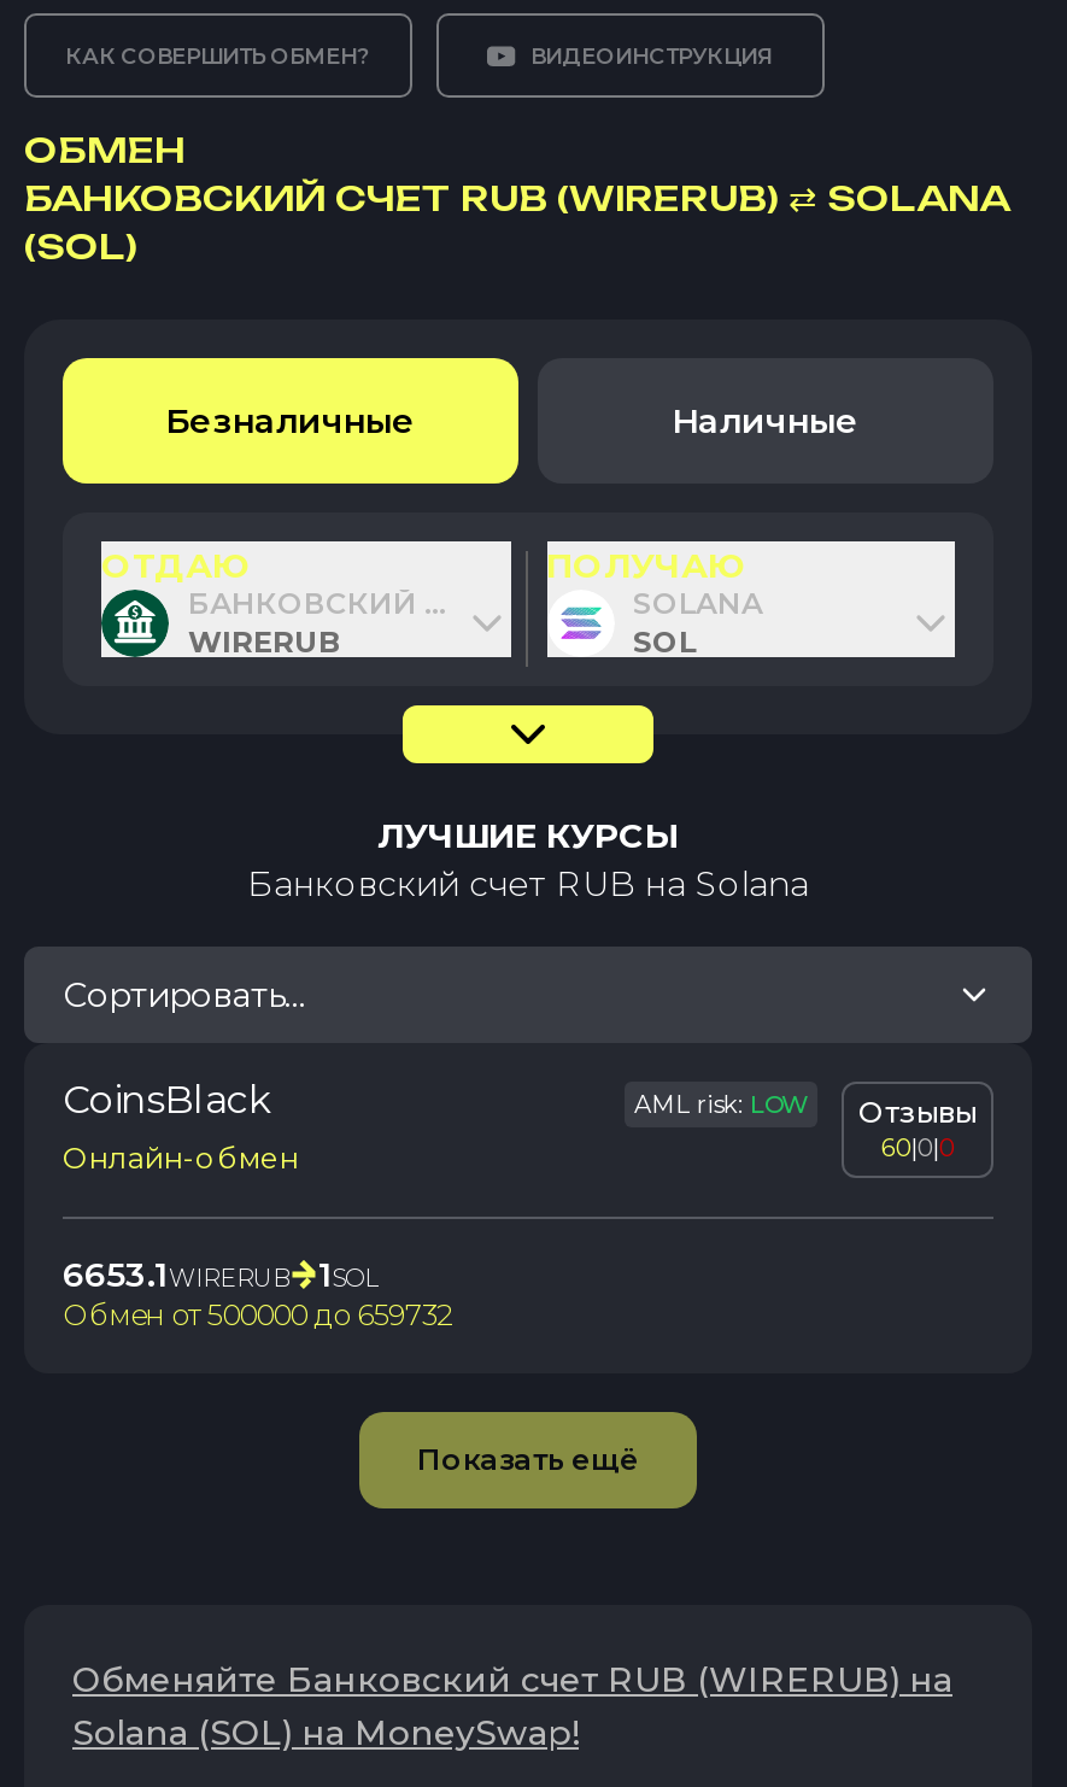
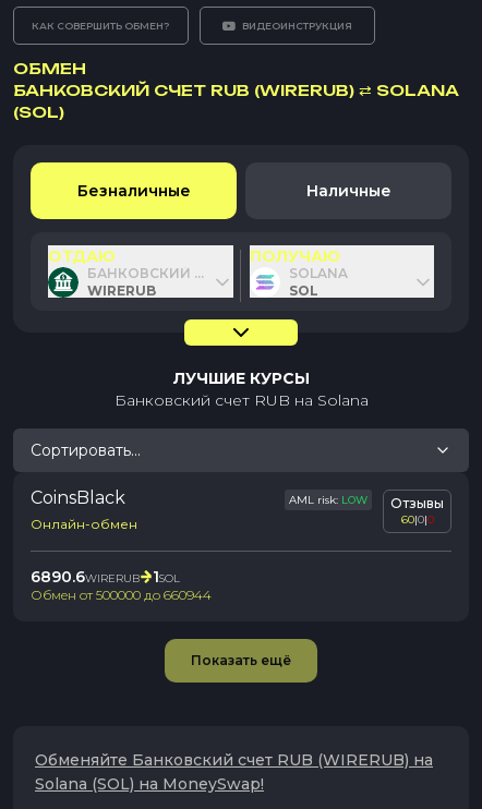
[63,1253,289,1296] 6653.1WIRERUB -> [31,567,140,587] 6890.6WIRERUB
[63,1296,453,1332] Обмен от500000 до 659732 -> [31,587,212,603] Обмен от500000 до 660944

